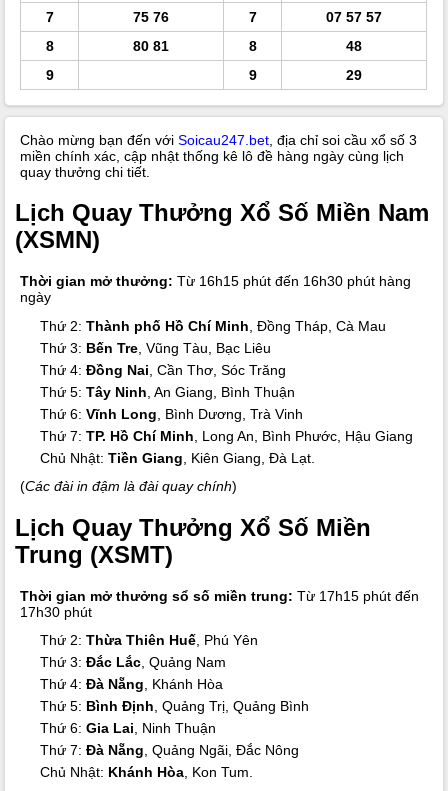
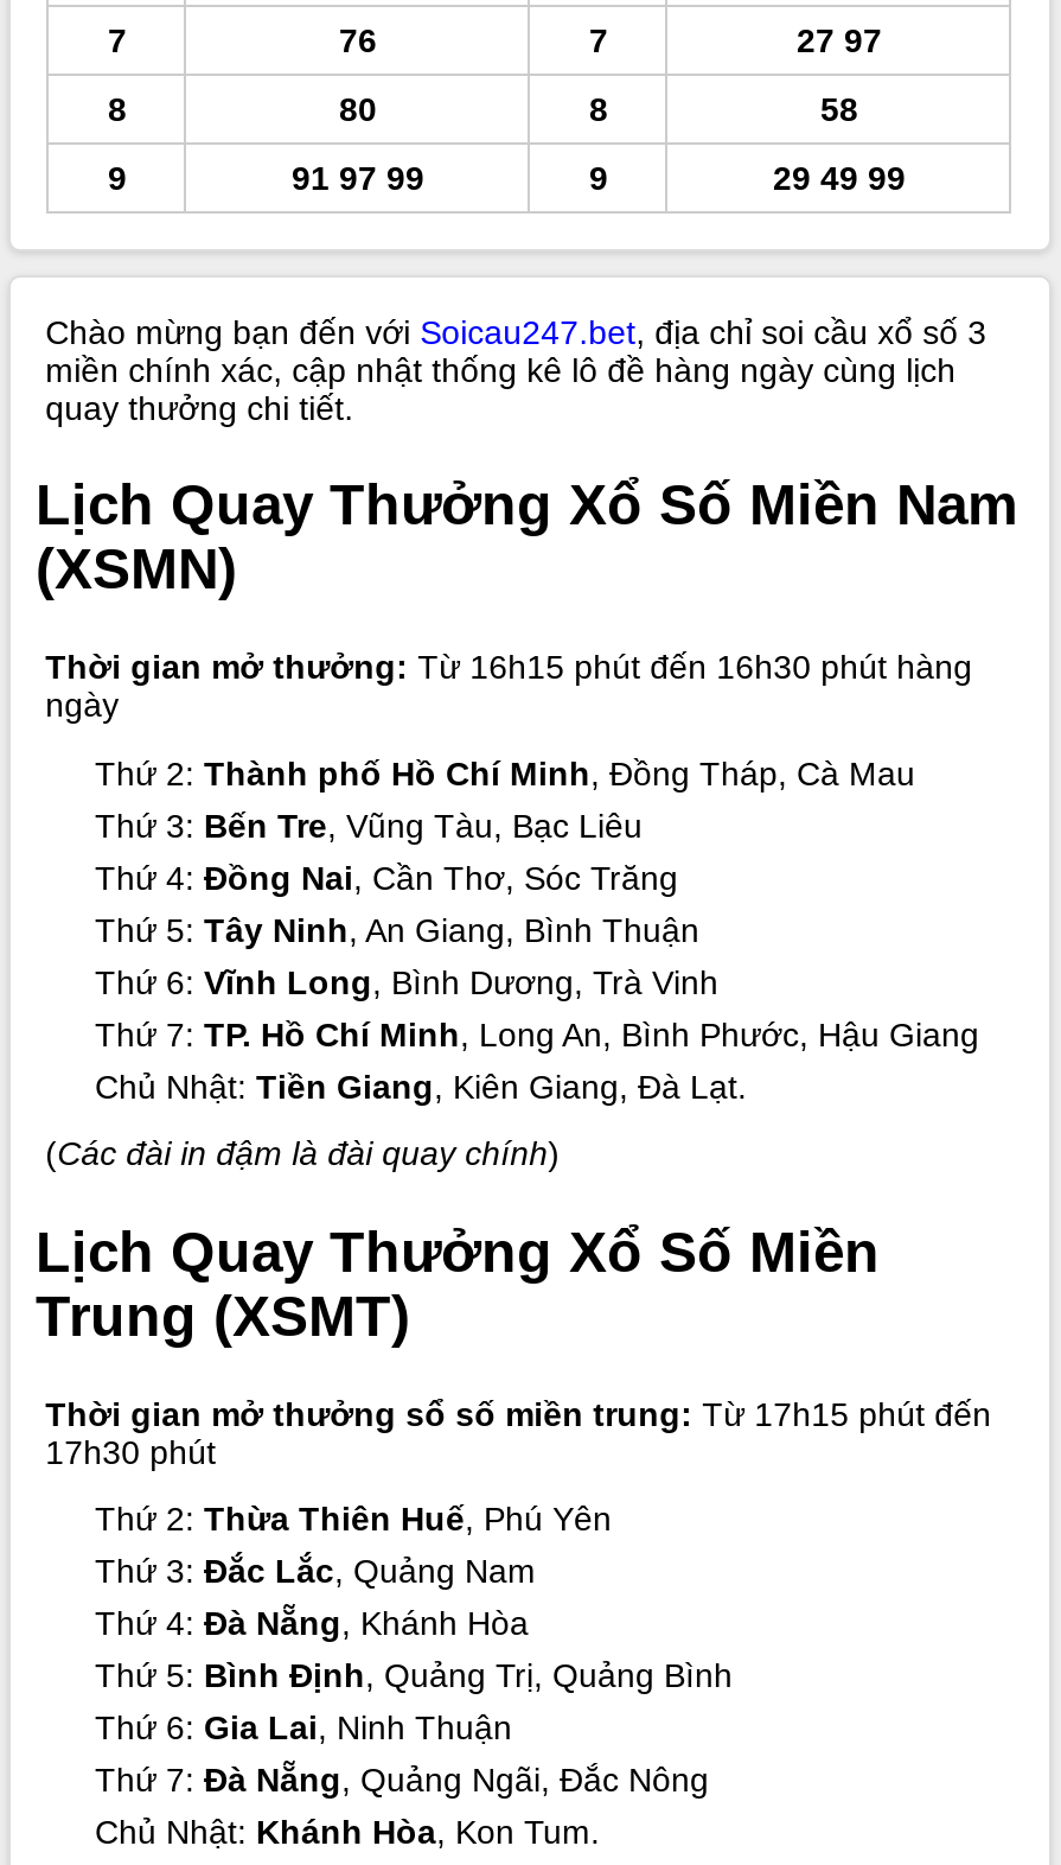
[133,9,169,25] 75 76 -> [339,22,377,60] 76
[326,9,382,25] 07 57 57 -> [797,22,882,60] 27 97
[133,38,169,54] 80 81 -> [339,91,377,129] 80
[346,38,362,54] 48 -> [820,91,858,129] 58
[346,67,362,83] 29 -> [773,160,906,198] 29 49 99
none -> [292,160,424,198] 91 97 99

